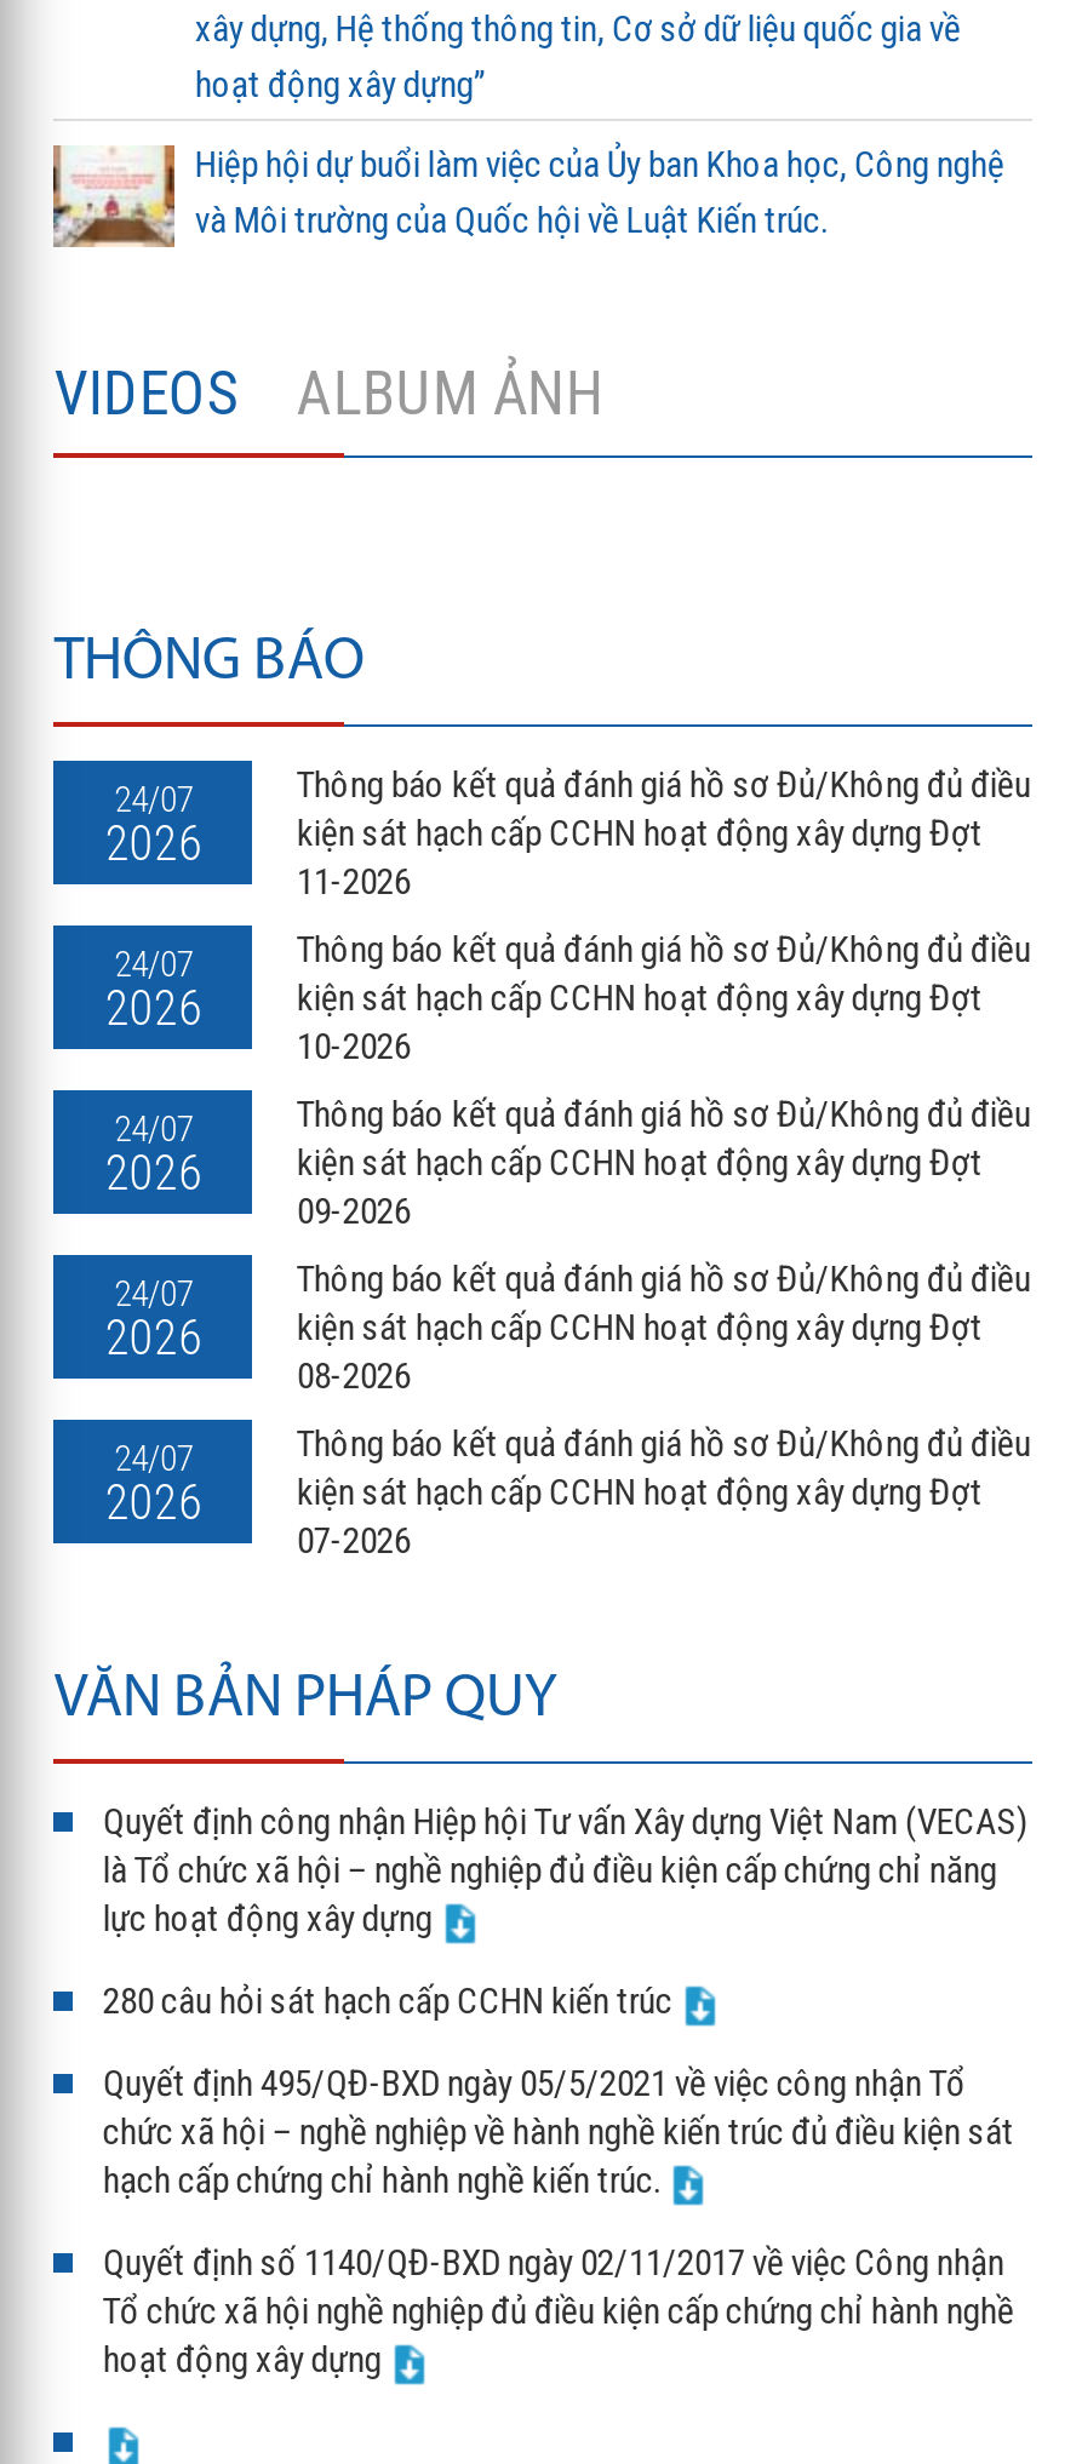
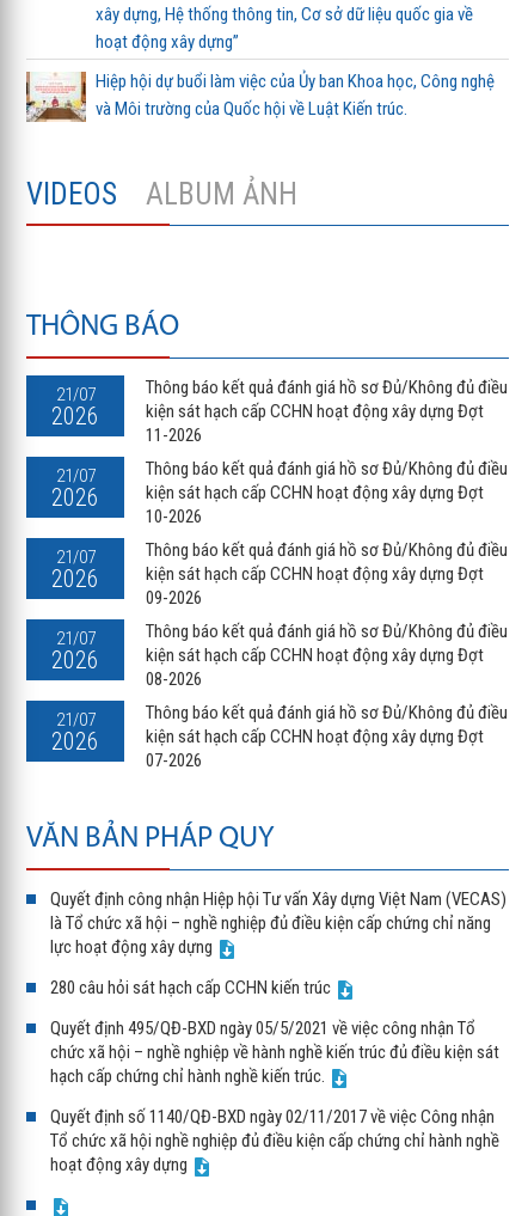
[114,777,194,821] 24/07 -> [56,383,95,405] 21/07
[114,942,194,985] 24/07 -> [56,465,95,486] 21/07
[114,1106,194,1150] 24/07 -> [56,546,95,568] 21/07
[114,1271,194,1315] 24/07 -> [56,627,95,649] 21/07
[114,1436,194,1480] 24/07 -> [56,709,95,730] 21/07

